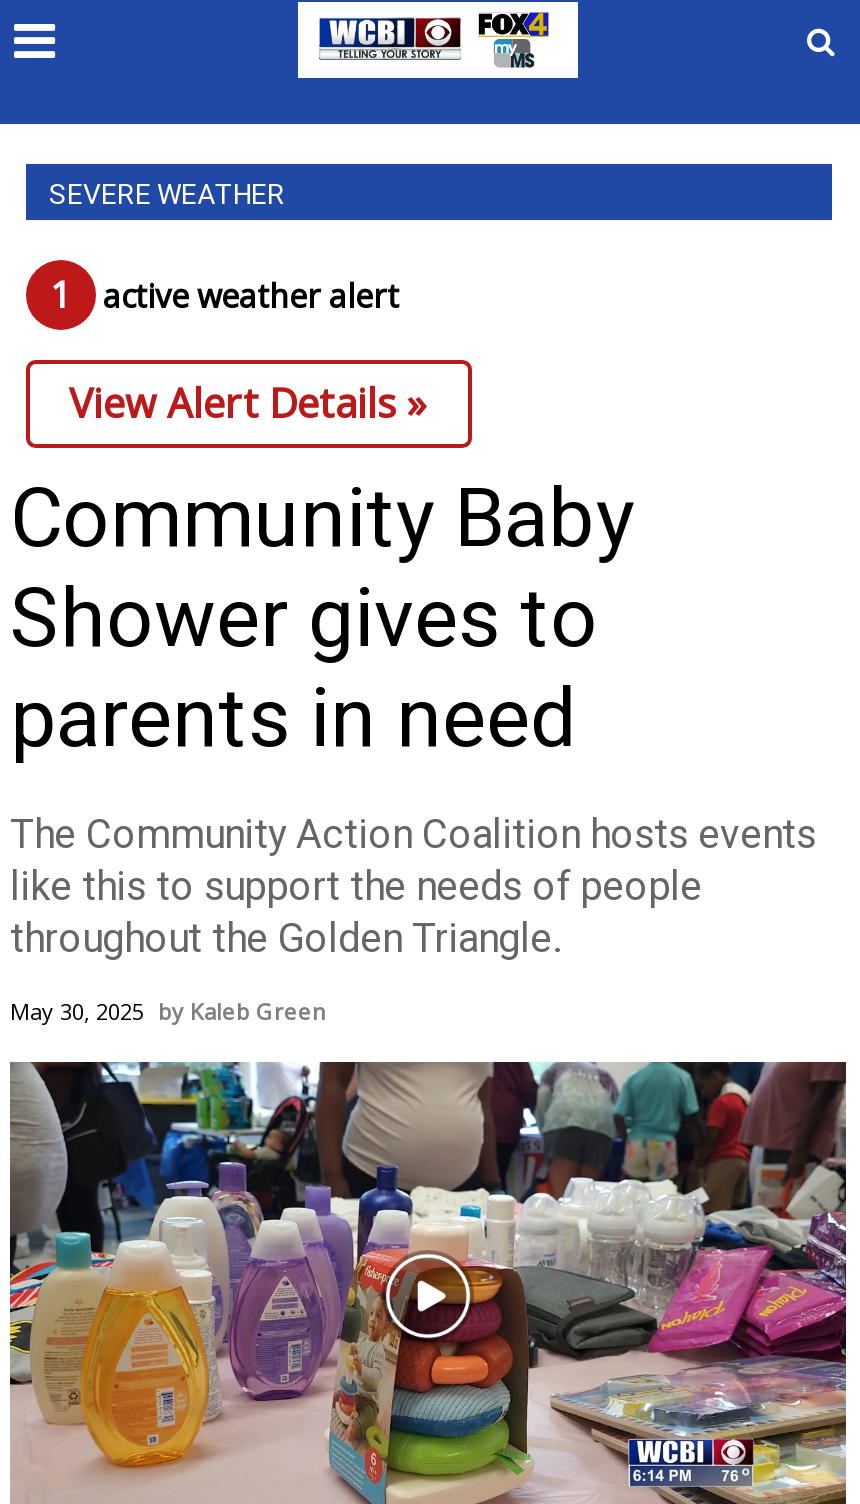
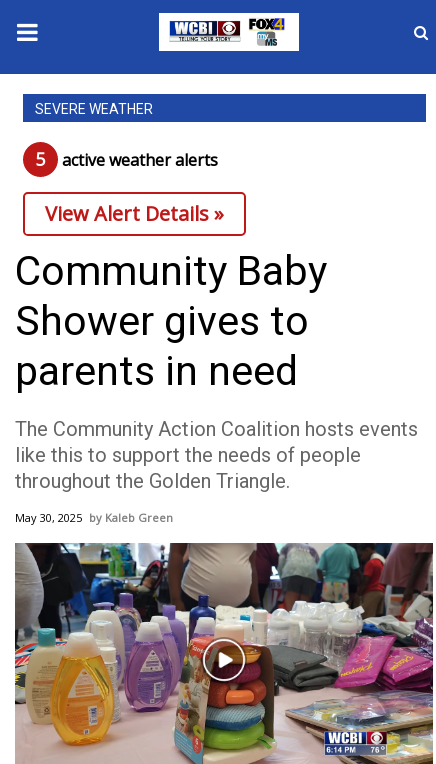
[50,270,399,318] 1 active weather alert -> [35,147,217,171] 5 active weather alerts

